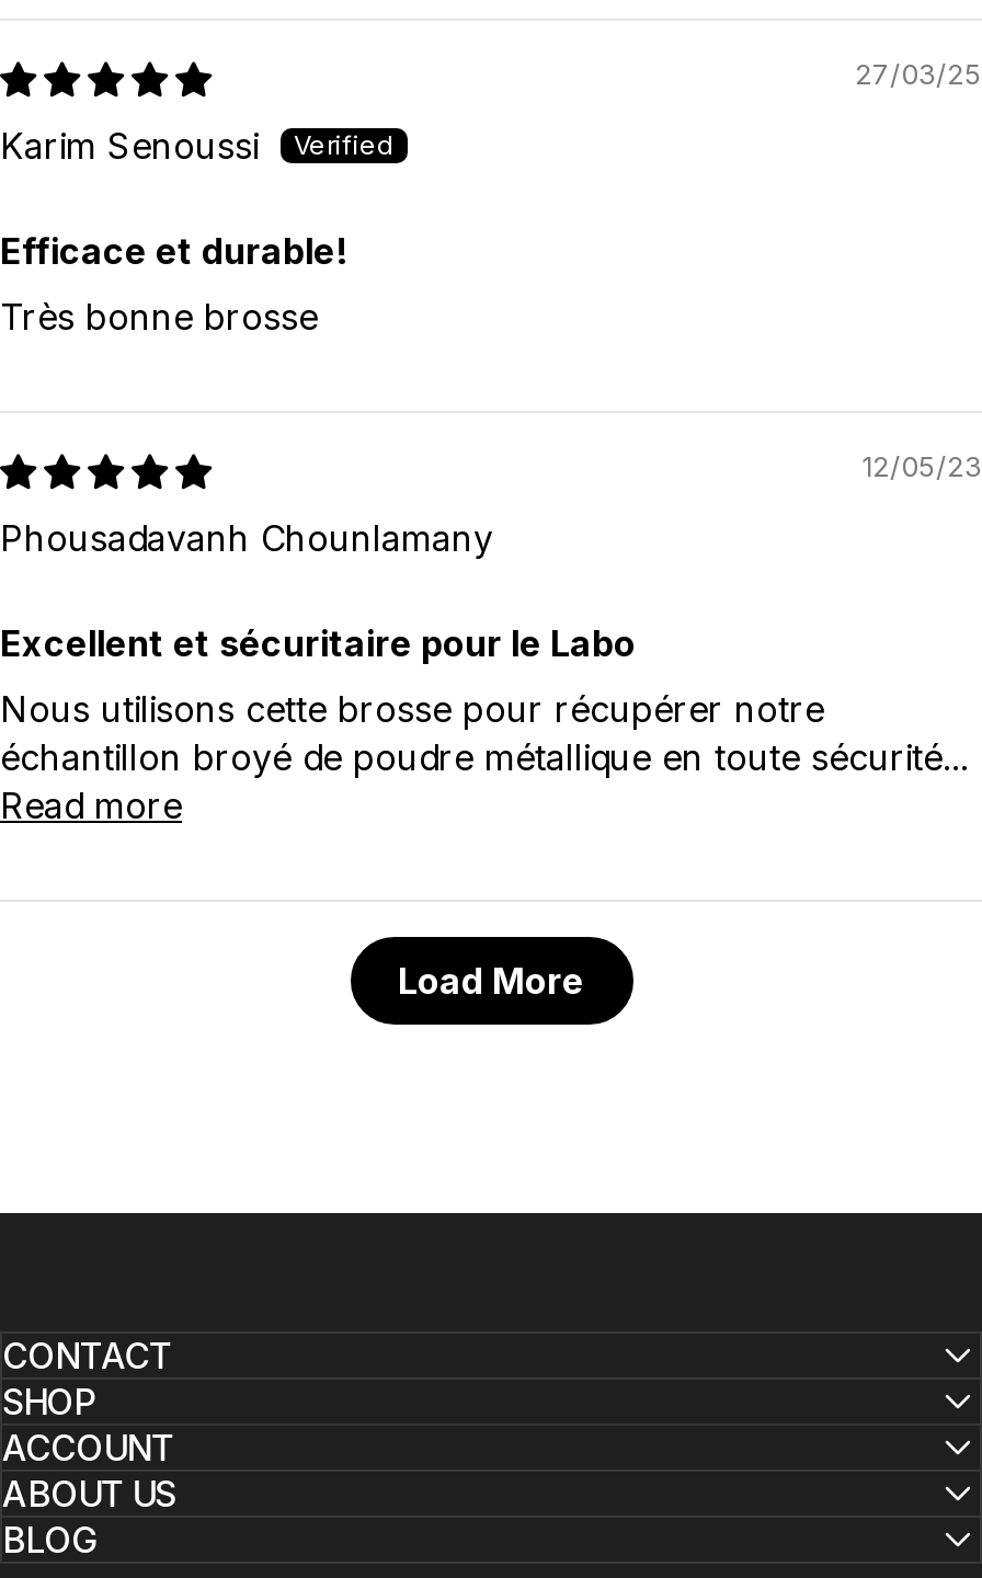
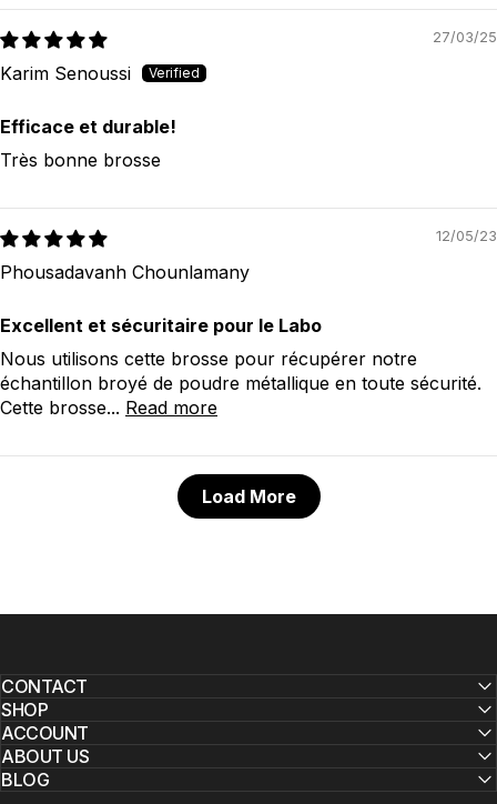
[0,736,969,828] échantillon broyé de poudre métallique en toute sécurité... | Read more -> [0,372,481,418] échantillon broyé de poudre métallique en toute sécurité. | Cette brosse... Read more

